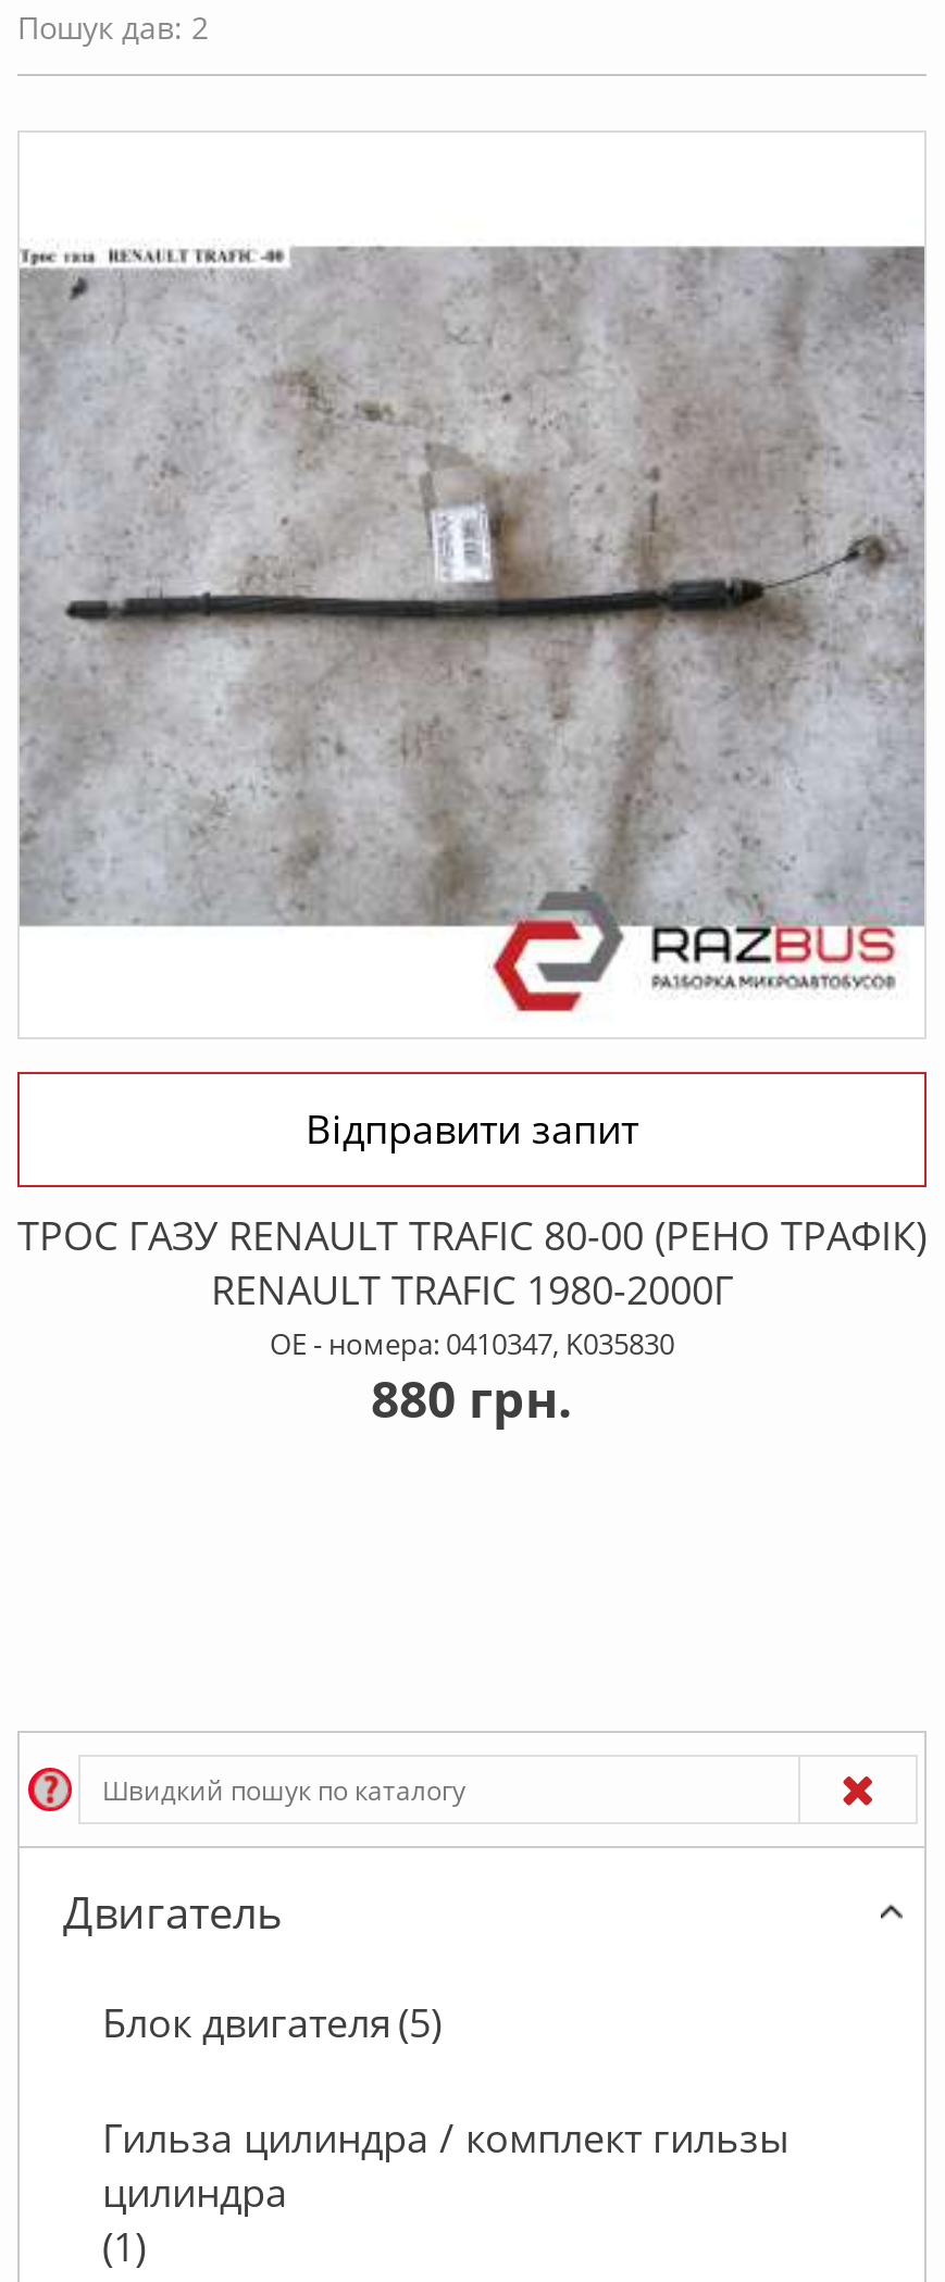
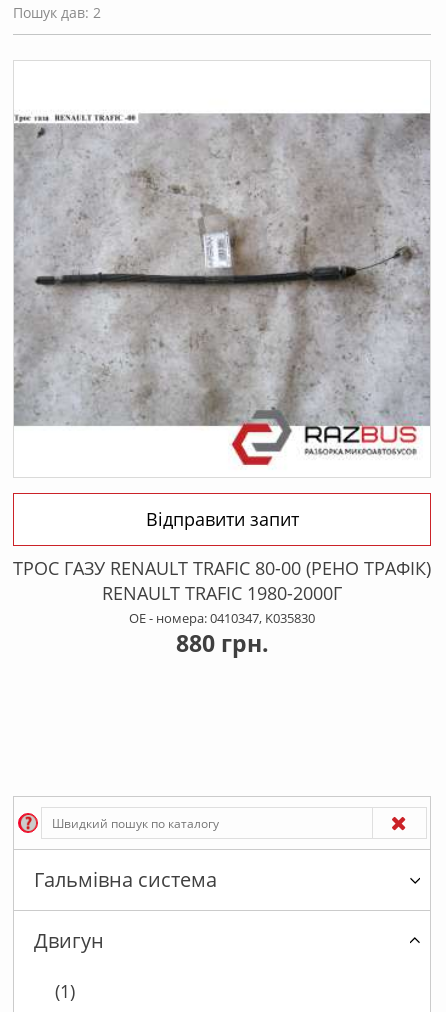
[63,1883,789,2218] Двигатель | Блок двигателя (5) | Гильза цилиндра / комплект гильзы | цилиндра -> [34,866,217,954] Гальмівна система | Двигун

